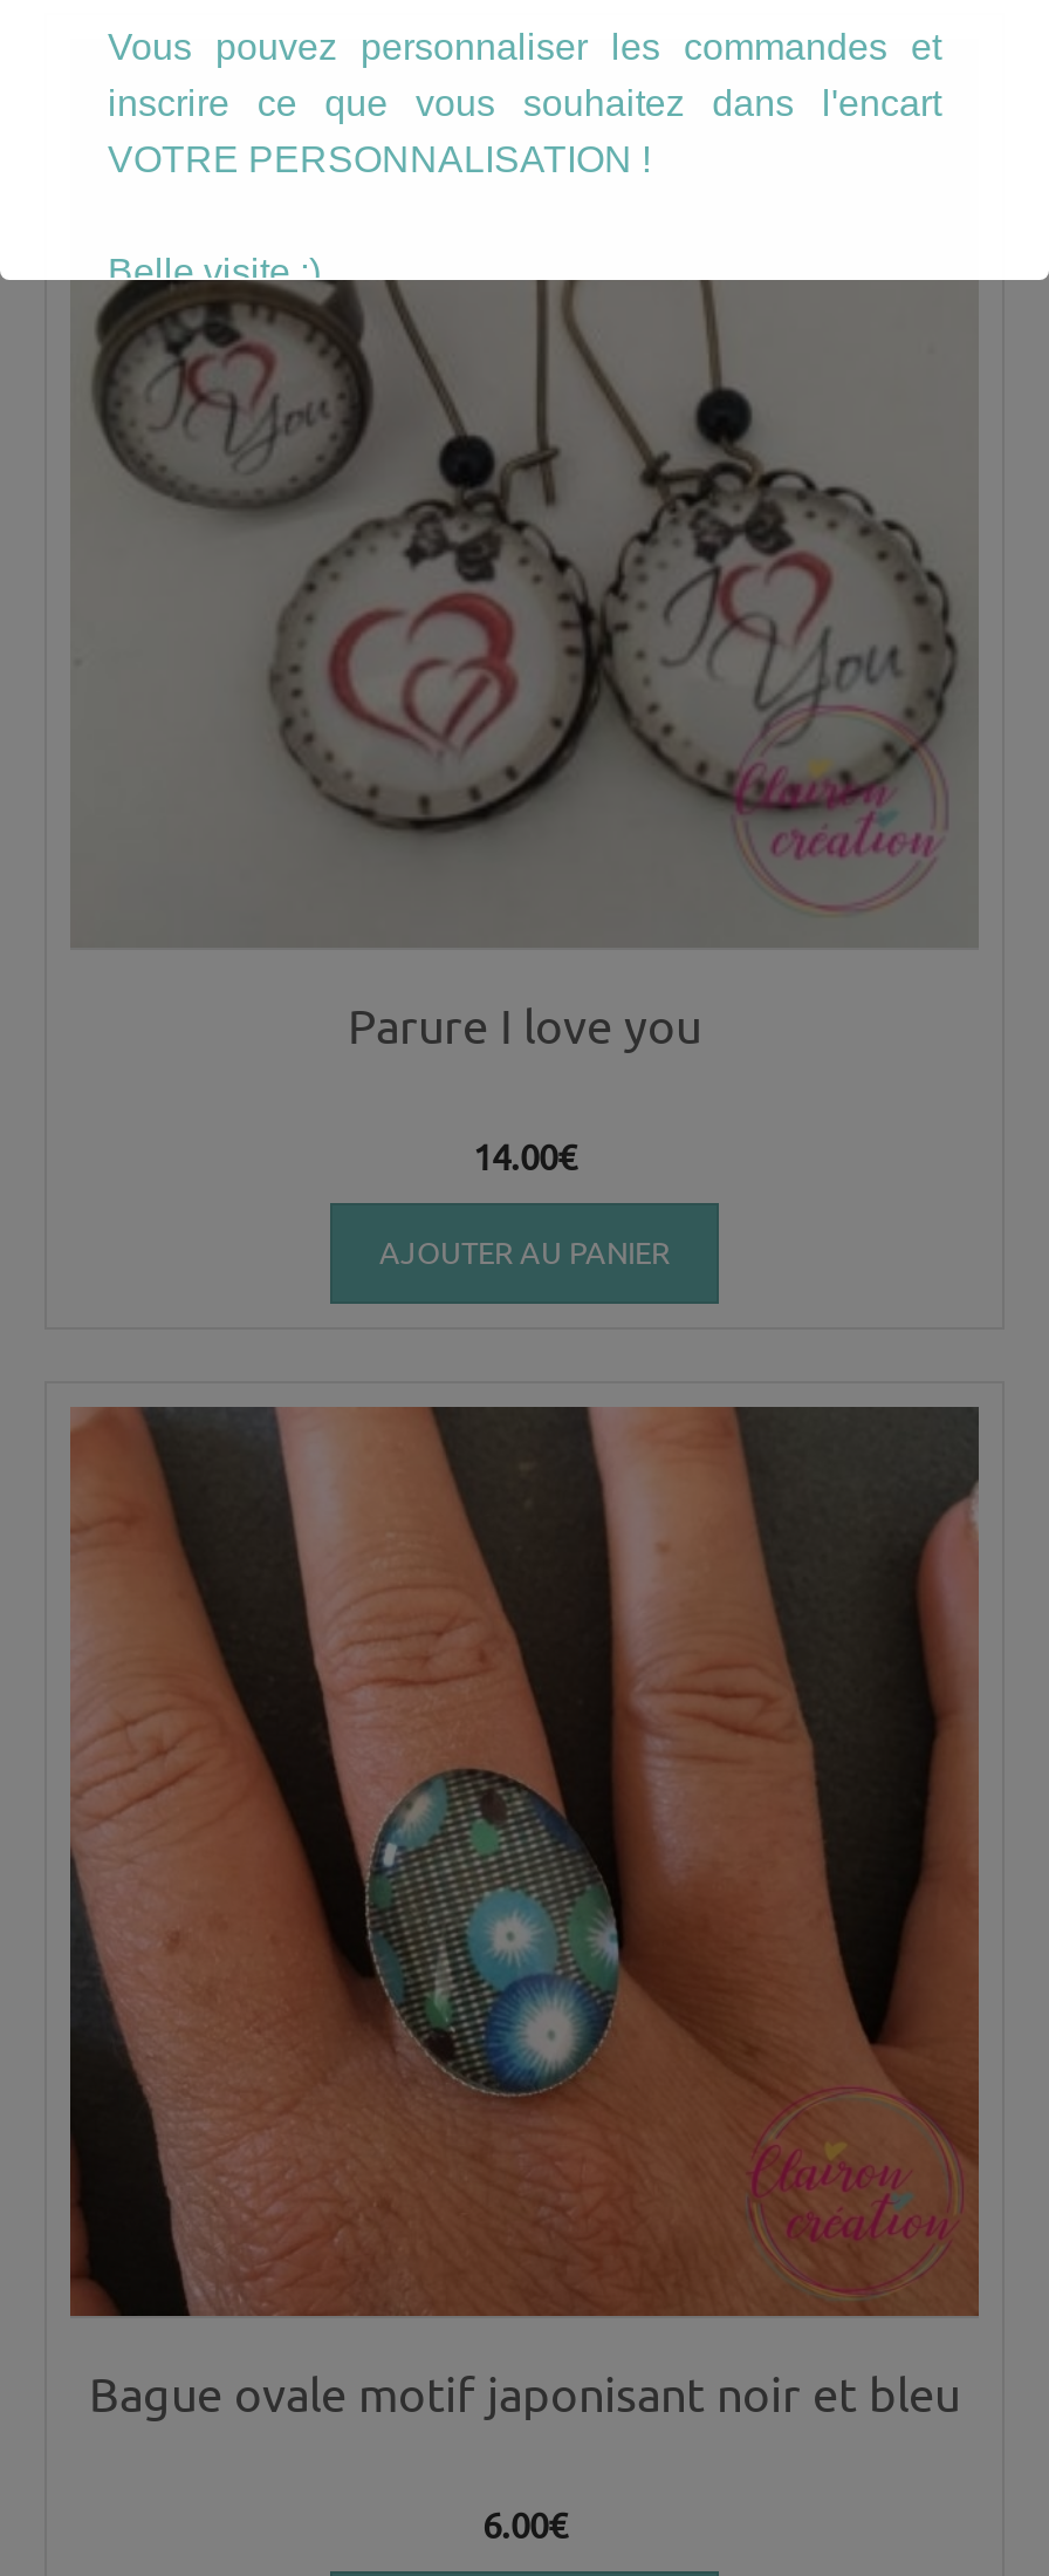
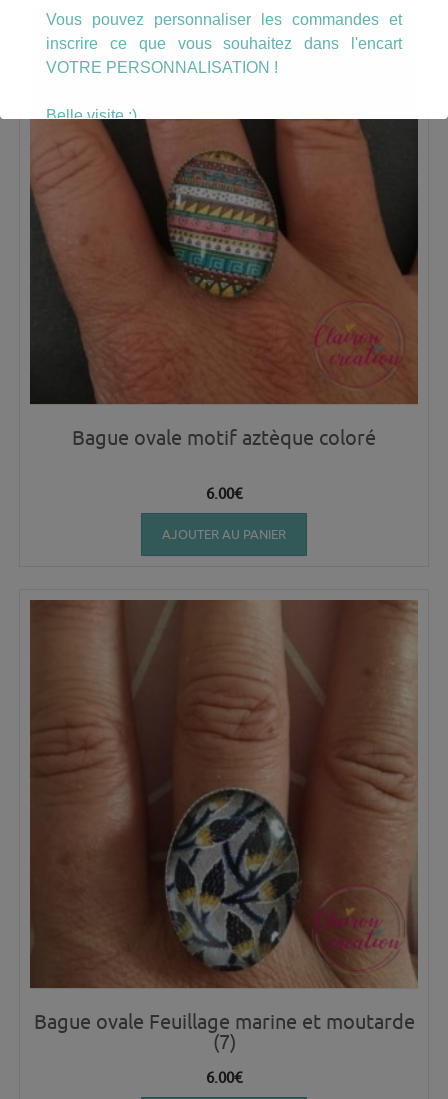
[73,280,976,1054] [image] | Parure I love you -> [30,119,418,449] [image] | Bague ovale motif aztèque coloré
[473,1138,576,1178] 14.00€ -> [206,485,242,502] 6.00€
[73,1407,979,2422] [image] | Bague ovale motif japonisant noir et bleu -> [30,600,417,1053] [image] | Bague ovale Feuillage marine et moutarde | (7)

